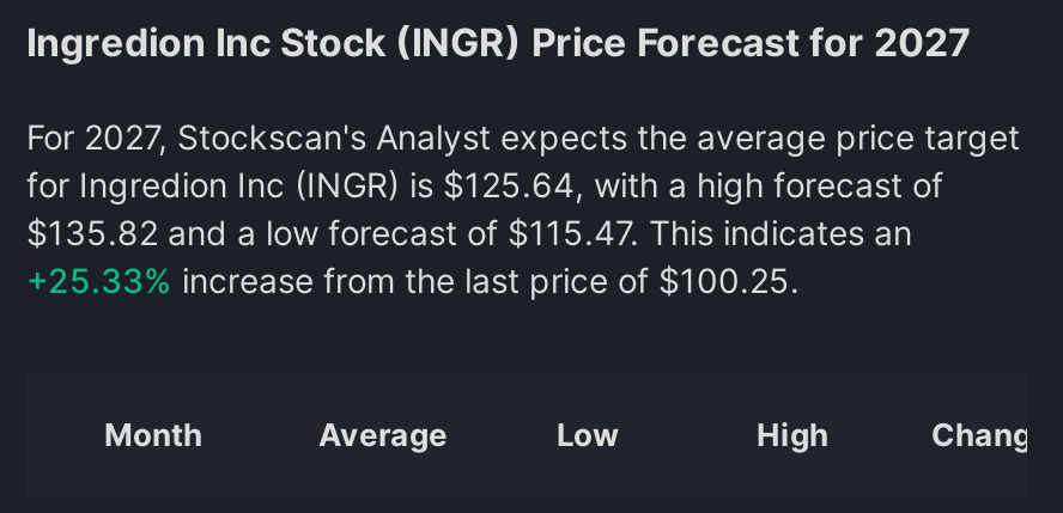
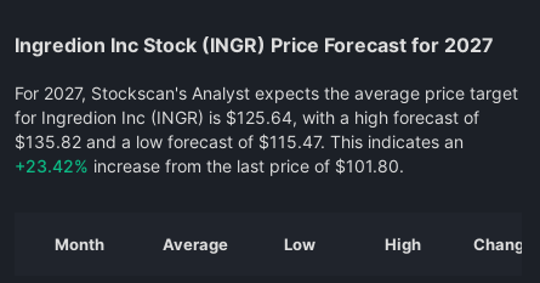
[26,258,800,299] +25.33% increase from the last price of $100.25. -> [15,155,404,176] +23.42% increase from the last price of $101.80.

